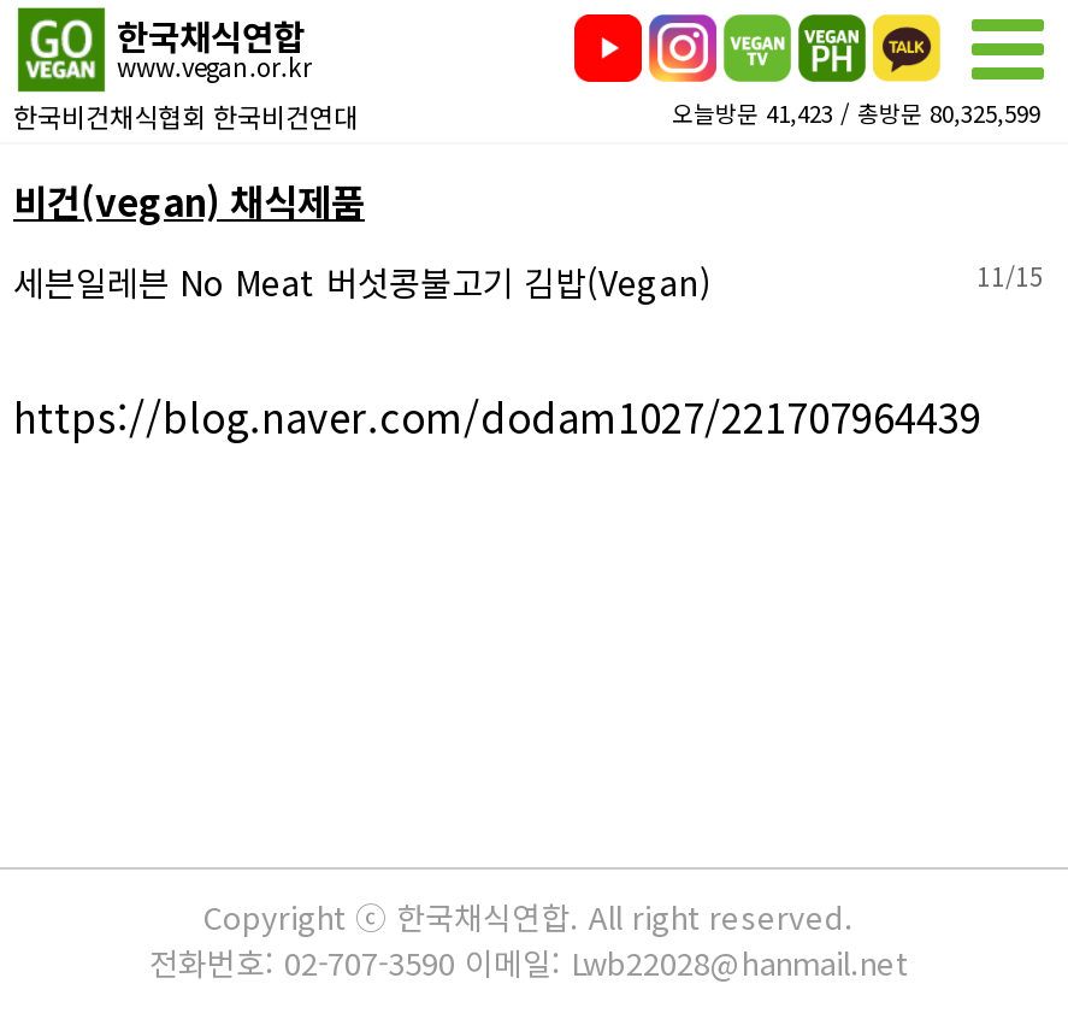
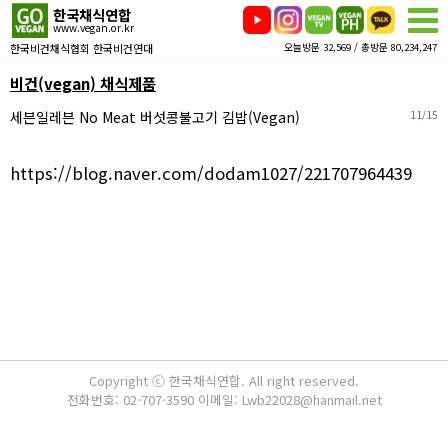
[672,96,1040,130] 오늘방문 41,423 / 총방문 80,325,599 -> [283,40,436,54] 오늘방문 32,569 / 총방문 80,234,247

